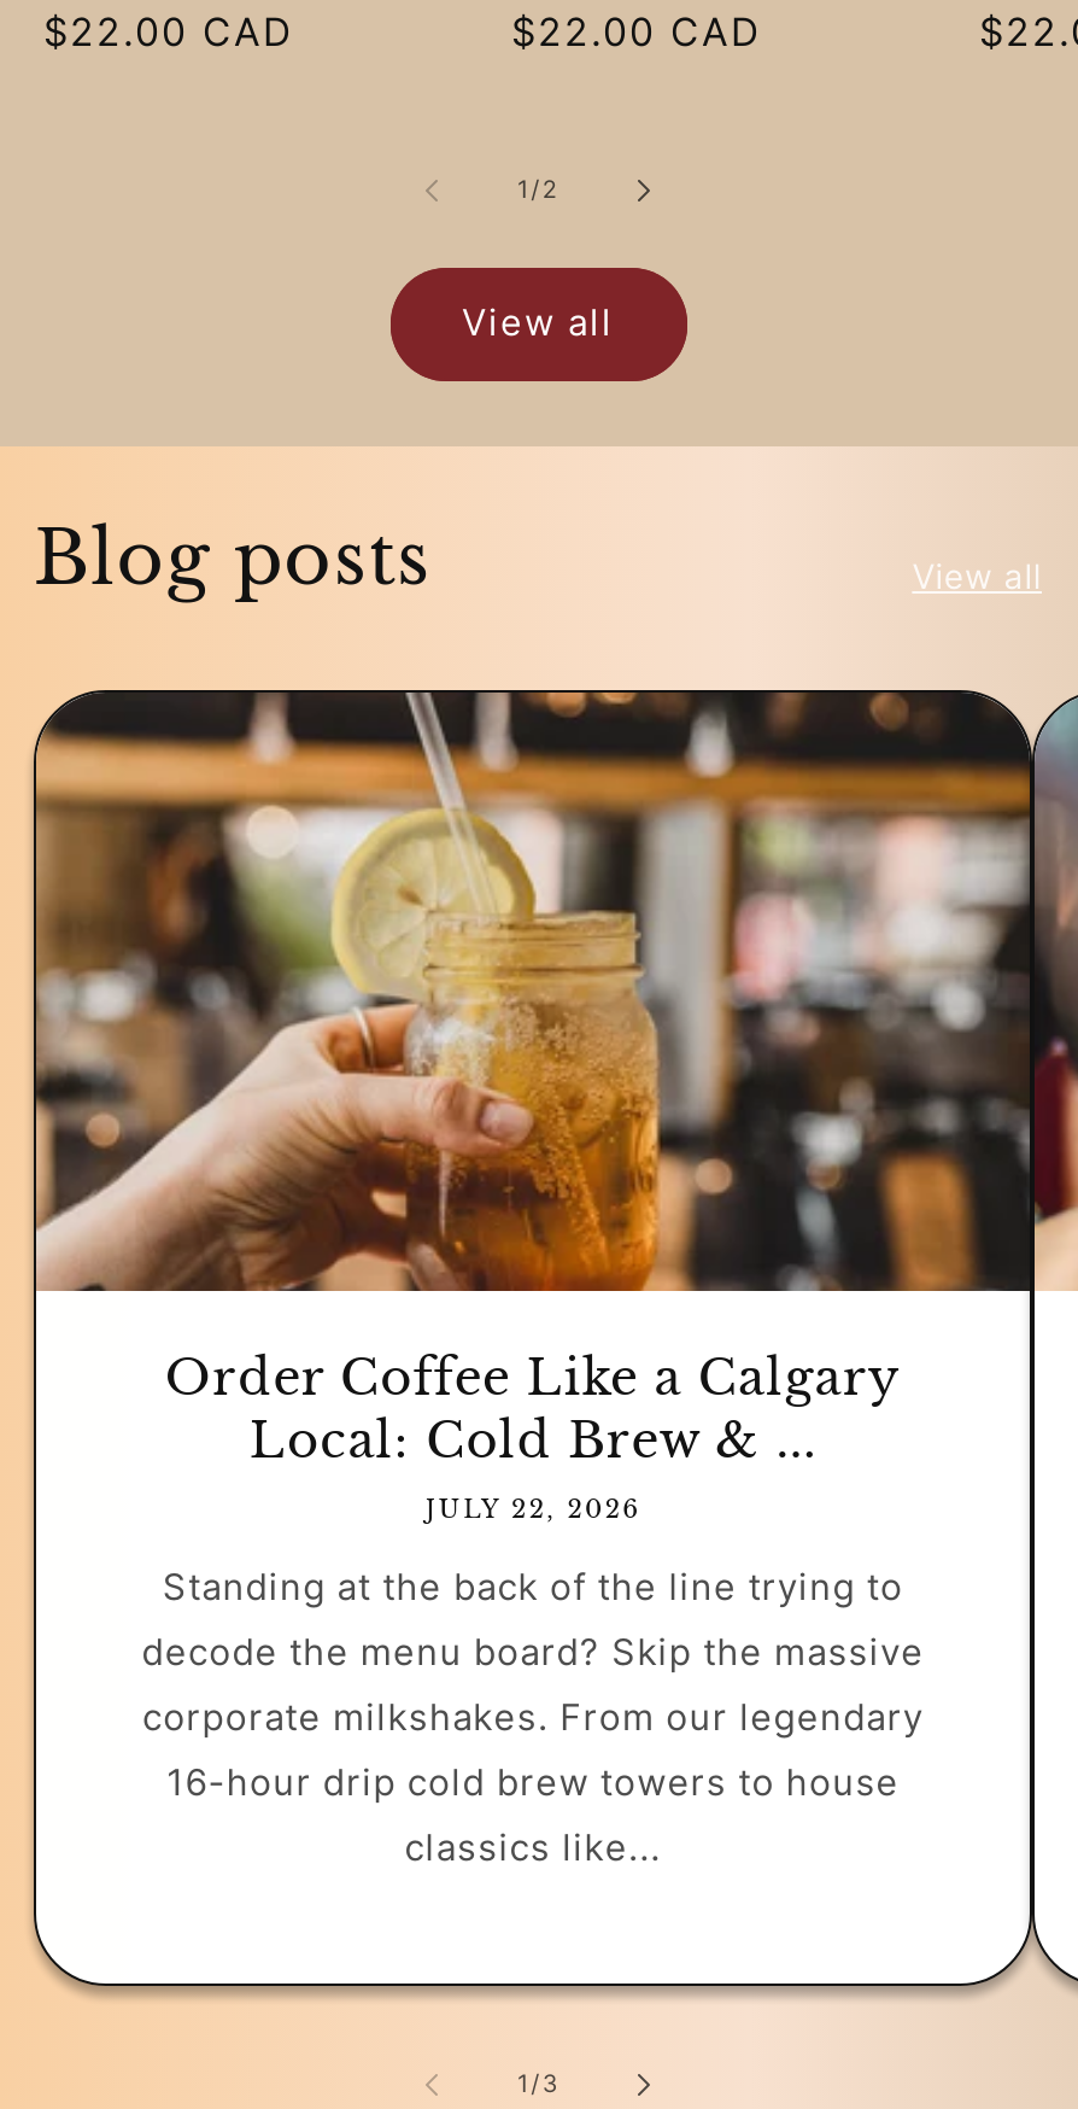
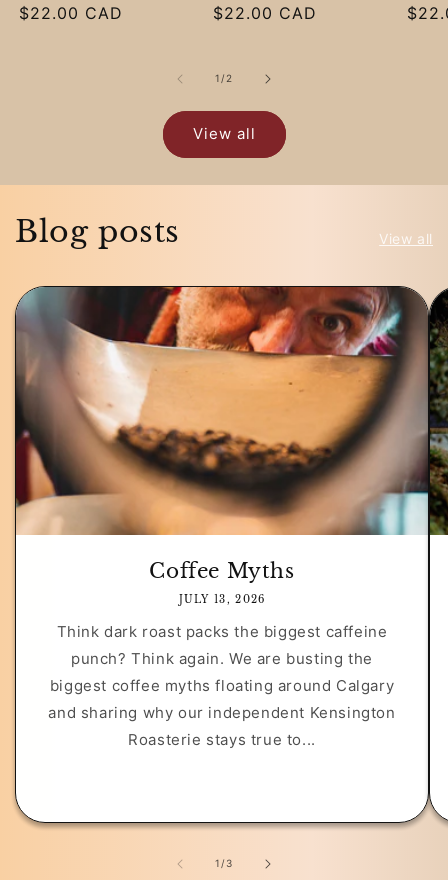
[34,690,1071,1525] [image] | Order Coffee Like a Calgary | Local: Cold Brew & ... | JULY 22, 2026 -> [15,286,445,606] [image] | Coffee Myths | JULY 13, 2026
[142,1563,924,1870] Standing at the back of the line trying to | decode the menu board? Skip the massive | corporate milkshakes. From our legendary | 16-hour drip cold brew towers to house | classics like... -> [48,622,396,749] Think dark roast packs the biggest caffeine | punch? Think again. We are busting the | biggest coffee myths floating around Calgary | and sharing why our independent Kensington | Roasterie stays true to...

